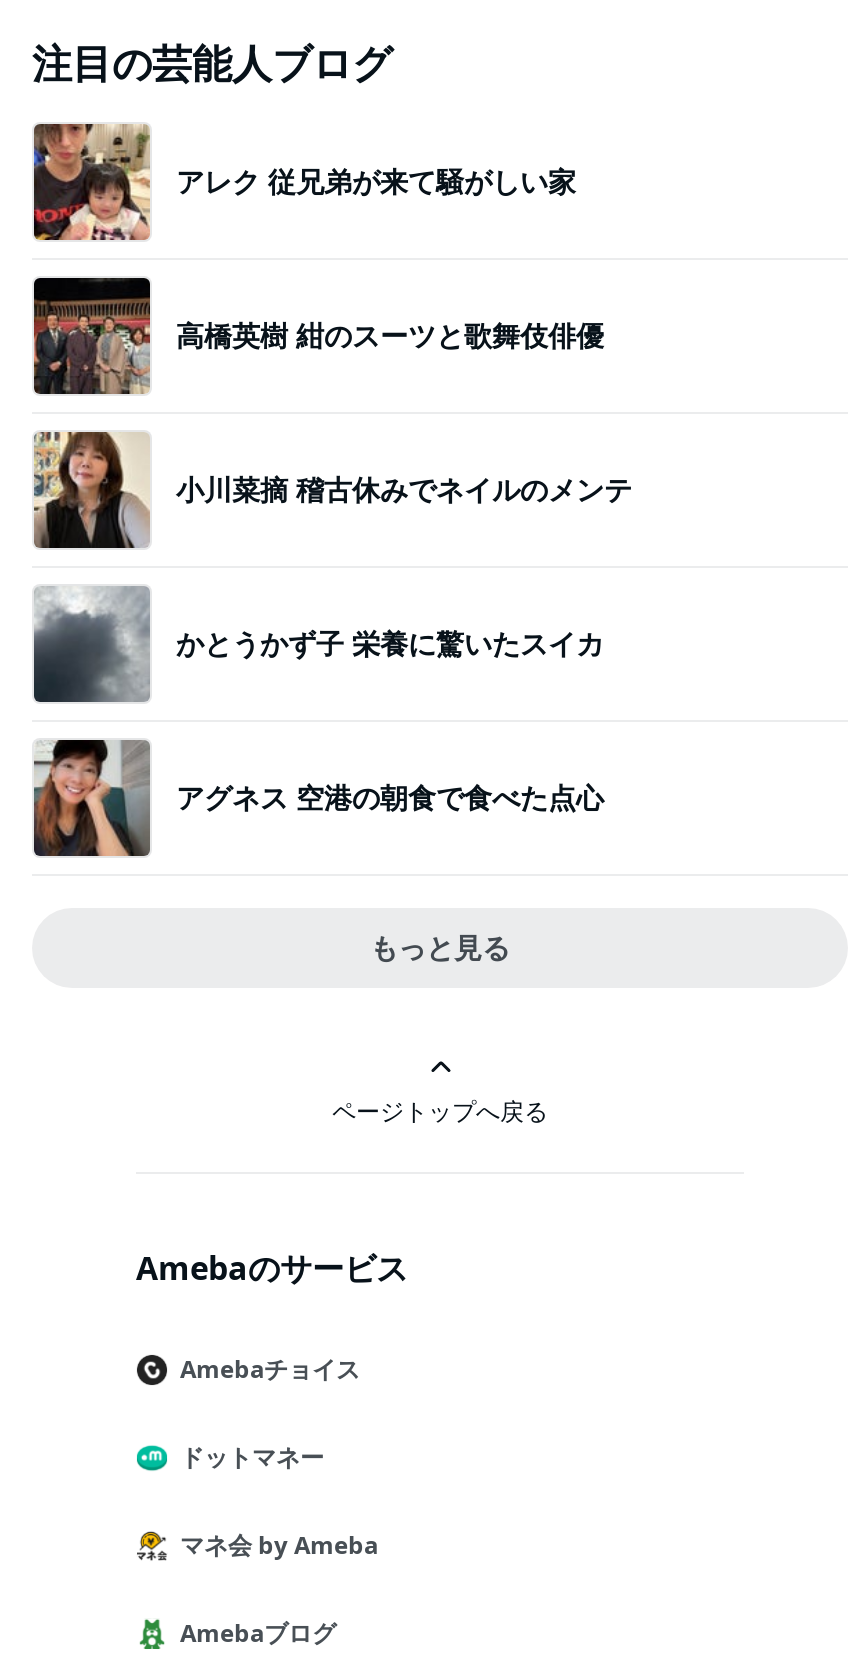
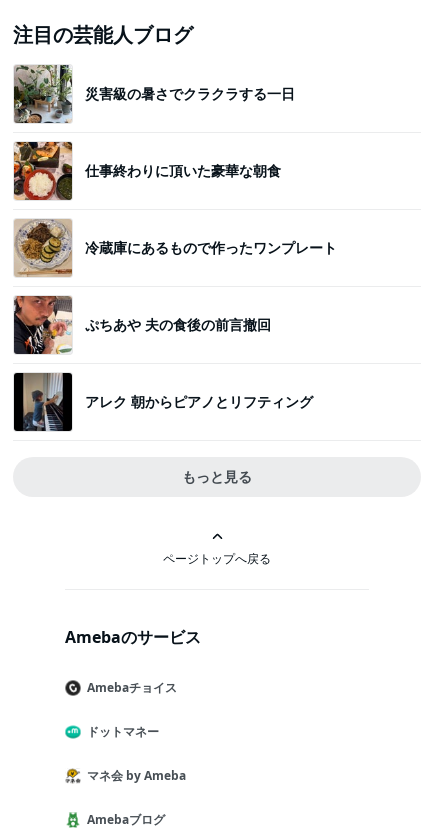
[32,124,576,240] [image] | アレク 従兄弟が来て騒がしい家 -> [13,64,295,124] [image] | 災害級の暑さでクラクラする一日
[32,276,604,396] [image] | 高橋英樹 紺のスーツと歌舞伎俳優 -> [13,141,281,201] [image] | 仕事終わりに頂いた豪華な朝食
[34,432,632,550] [image] | 小川菜摘 稽古休みでネイルのメンテ -> [14,219,337,277] [image] | 冷蔵庫にあるもので作ったワンプレート
[32,586,604,702] [image] | かとうかず子 栄養に驚いたスイカ -> [13,295,271,355] [image] | ぷちあや 夫の食後の前言撤回
[32,738,604,858] [image] | アグネス 空港の朝食で食べた点心 -> [13,372,313,432] [image] | アレク 朝からピアノとリフティング

